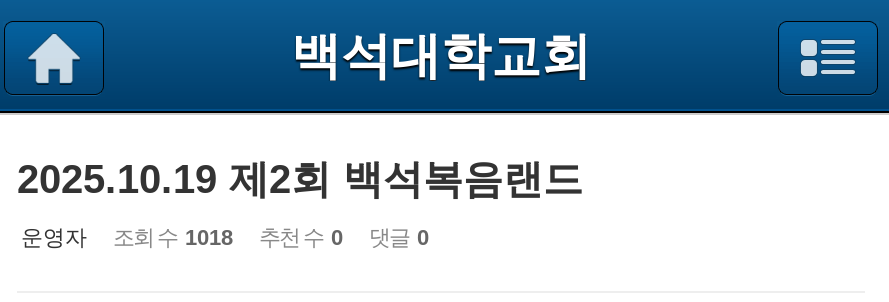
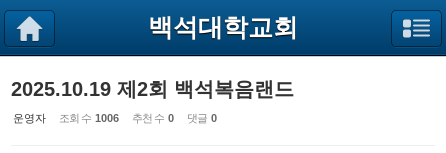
[21,225,429,249] 운영자 조회 수 1018 추천 수 0 댓글 0 -> [13,112,217,124] 운영자 조회 수 1006 추천 수 0 댓글 0

